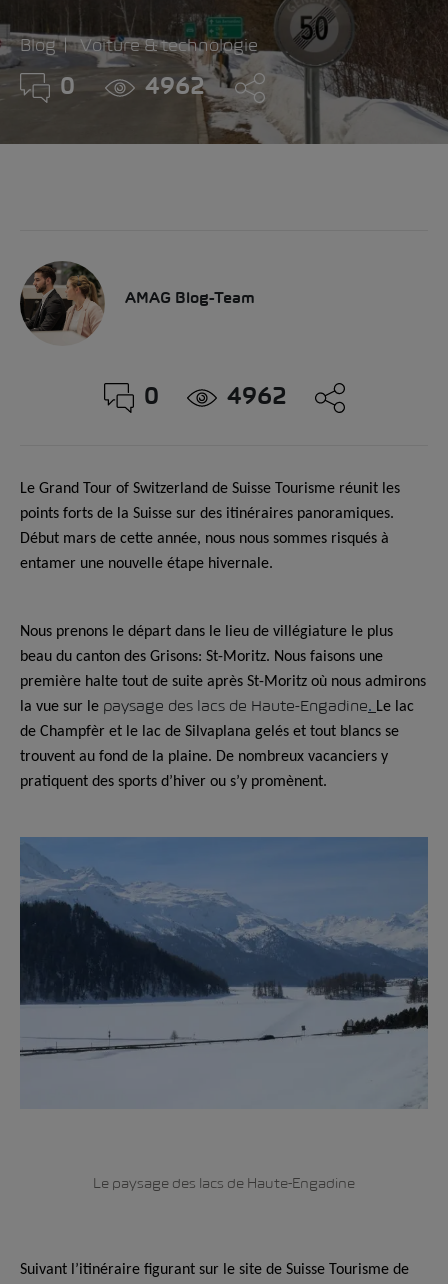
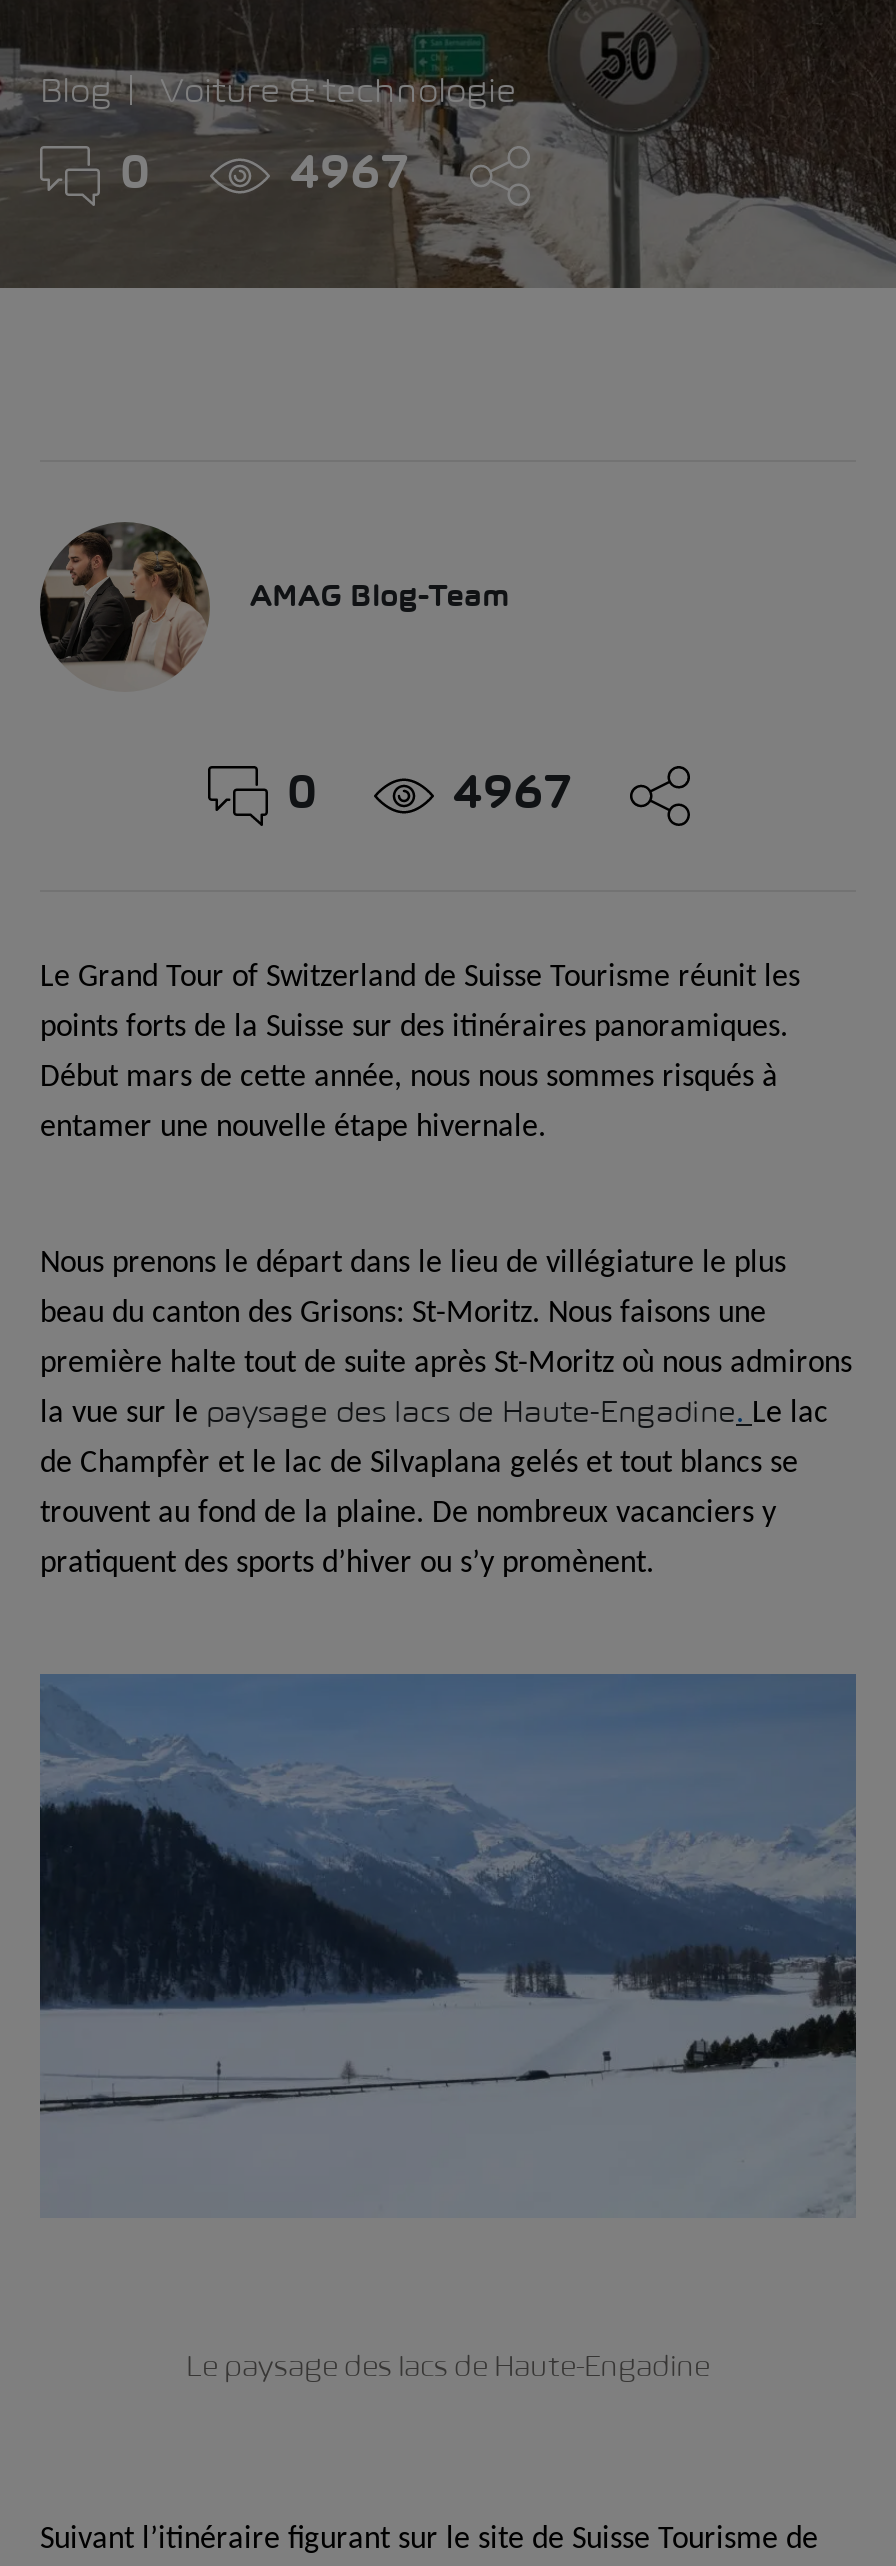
[145,77,205,99] 4962 -> [290,154,410,198] 4967
[226,387,286,409] 4962 -> [453,774,573,818] 4967

